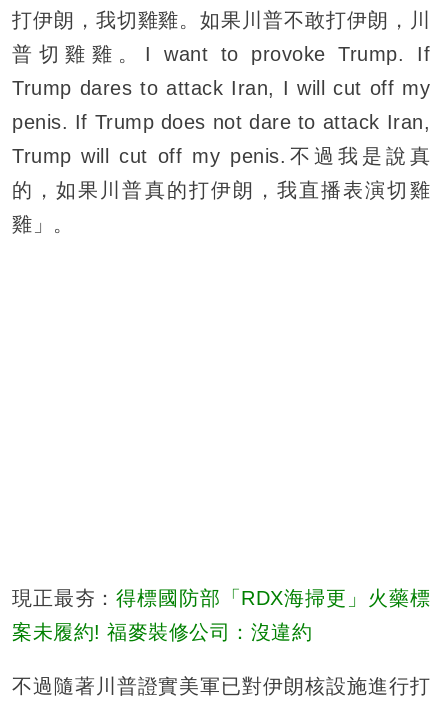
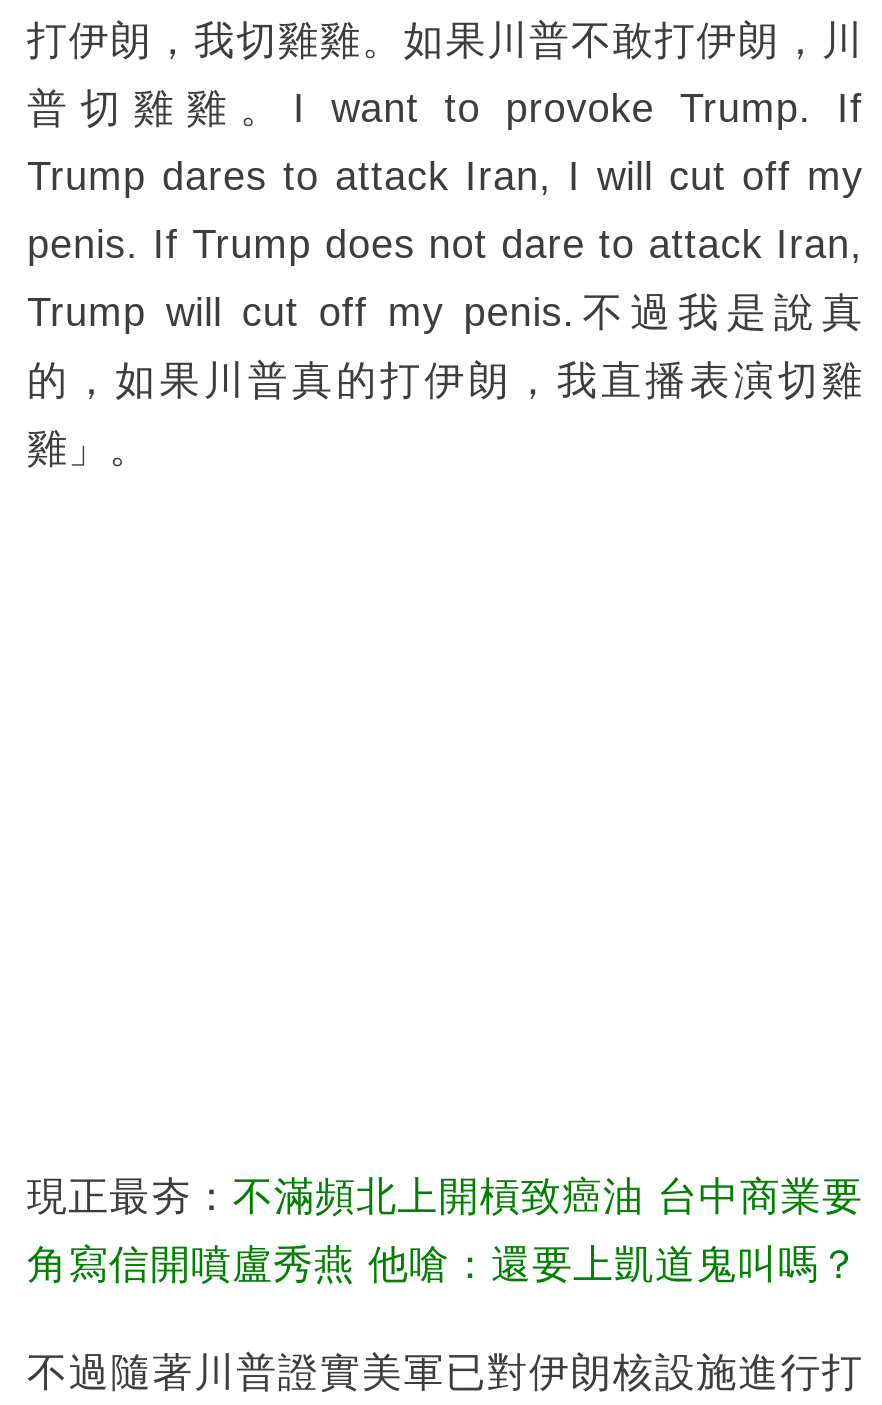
[12,587,430,609] 現正最夯：得標國防部「RDX海掃更」火藥標 -> [27,1173,863,1217] 現正最夯：不滿頻北上開槓致癌油 台中商業要
[12,621,312,643] 案未履約! 福麥裝修公司：沒違約 -> [27,1241,860,1285] 角寫信開噴盧秀燕 他嗆：還要上凱道鬼叫嗎？

